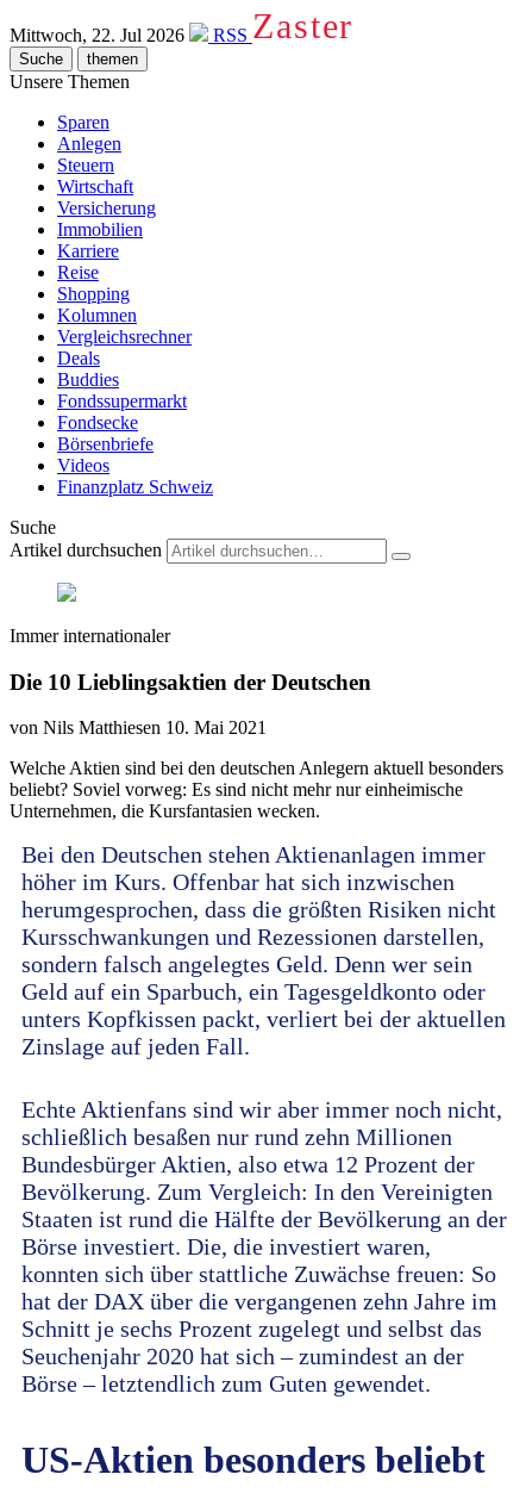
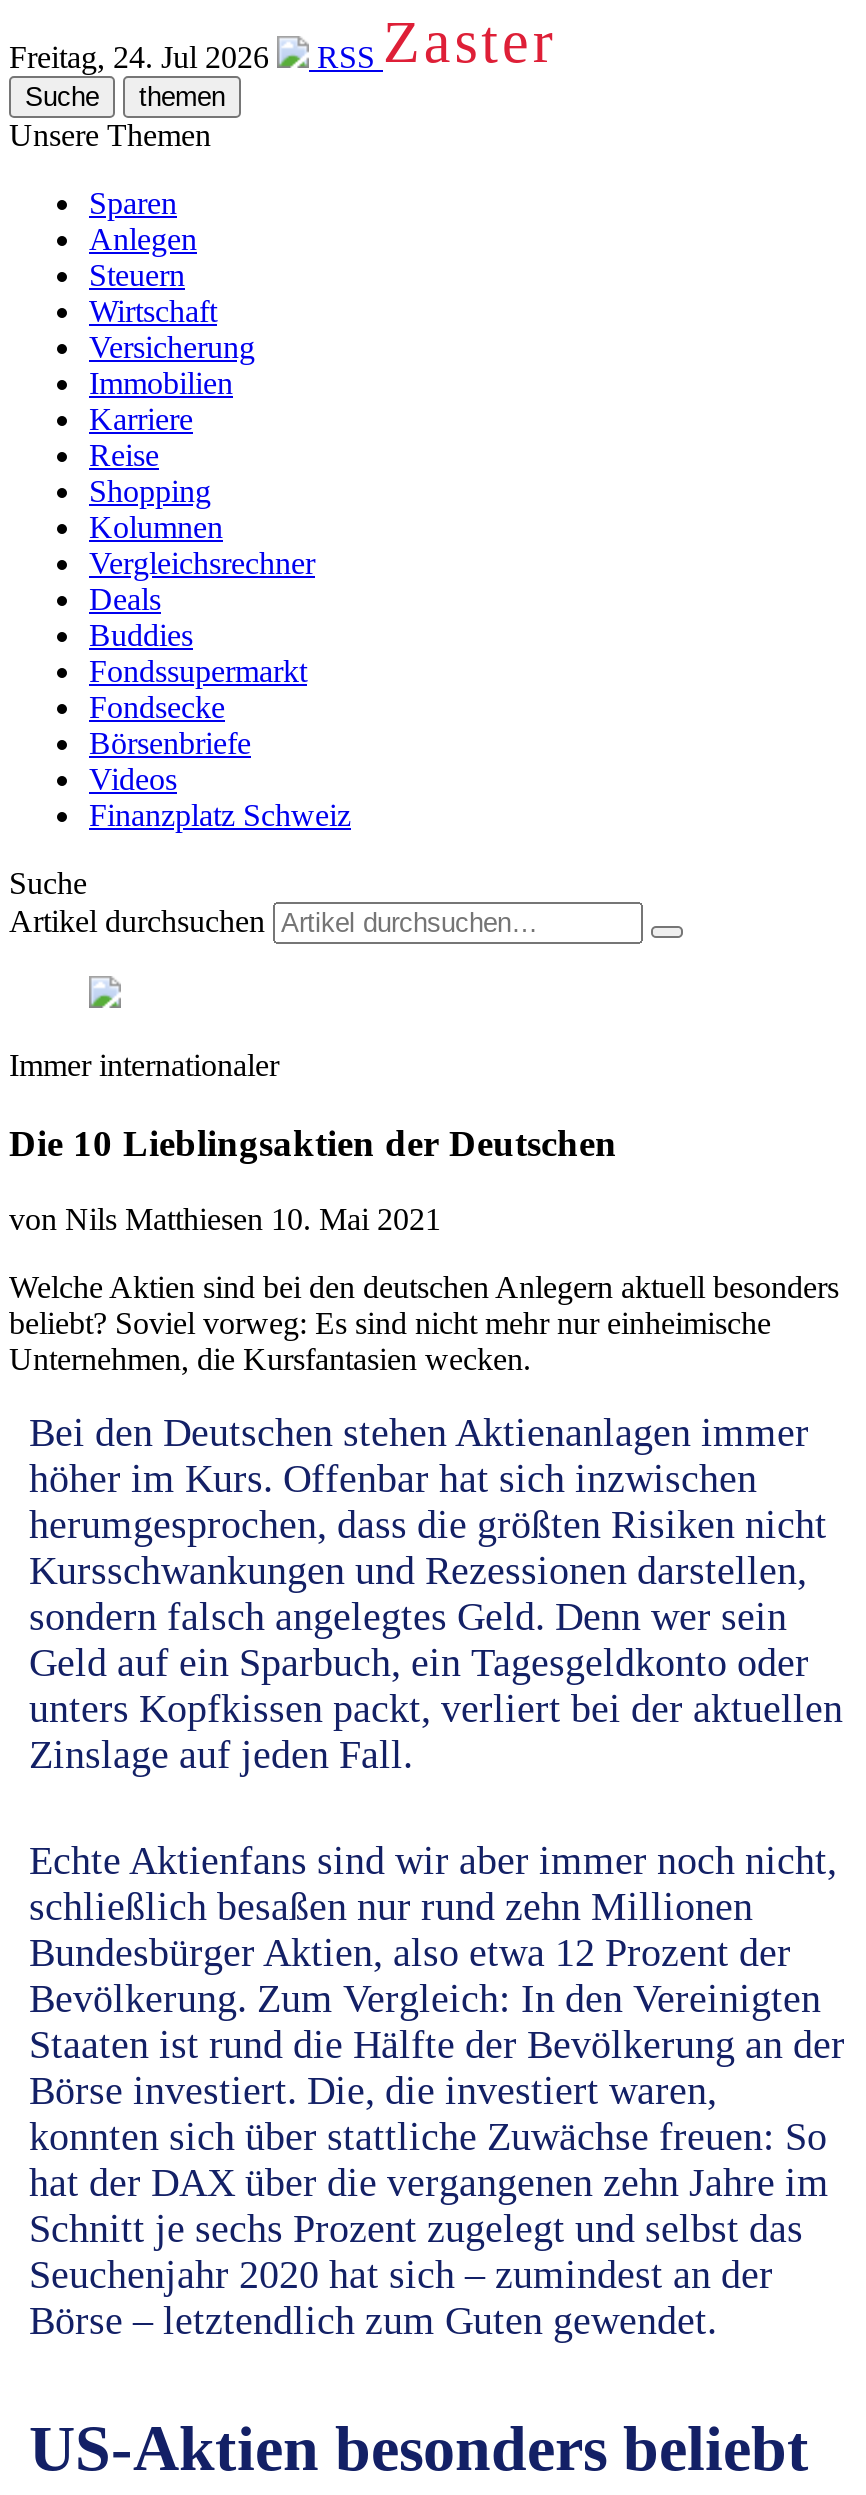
[10,6,352,45] Mittwoch, 22. Jul 2026 RSS Zaster -> [9,9,553,75] Freitag, 24. Jul 2026 RSS Zaster

